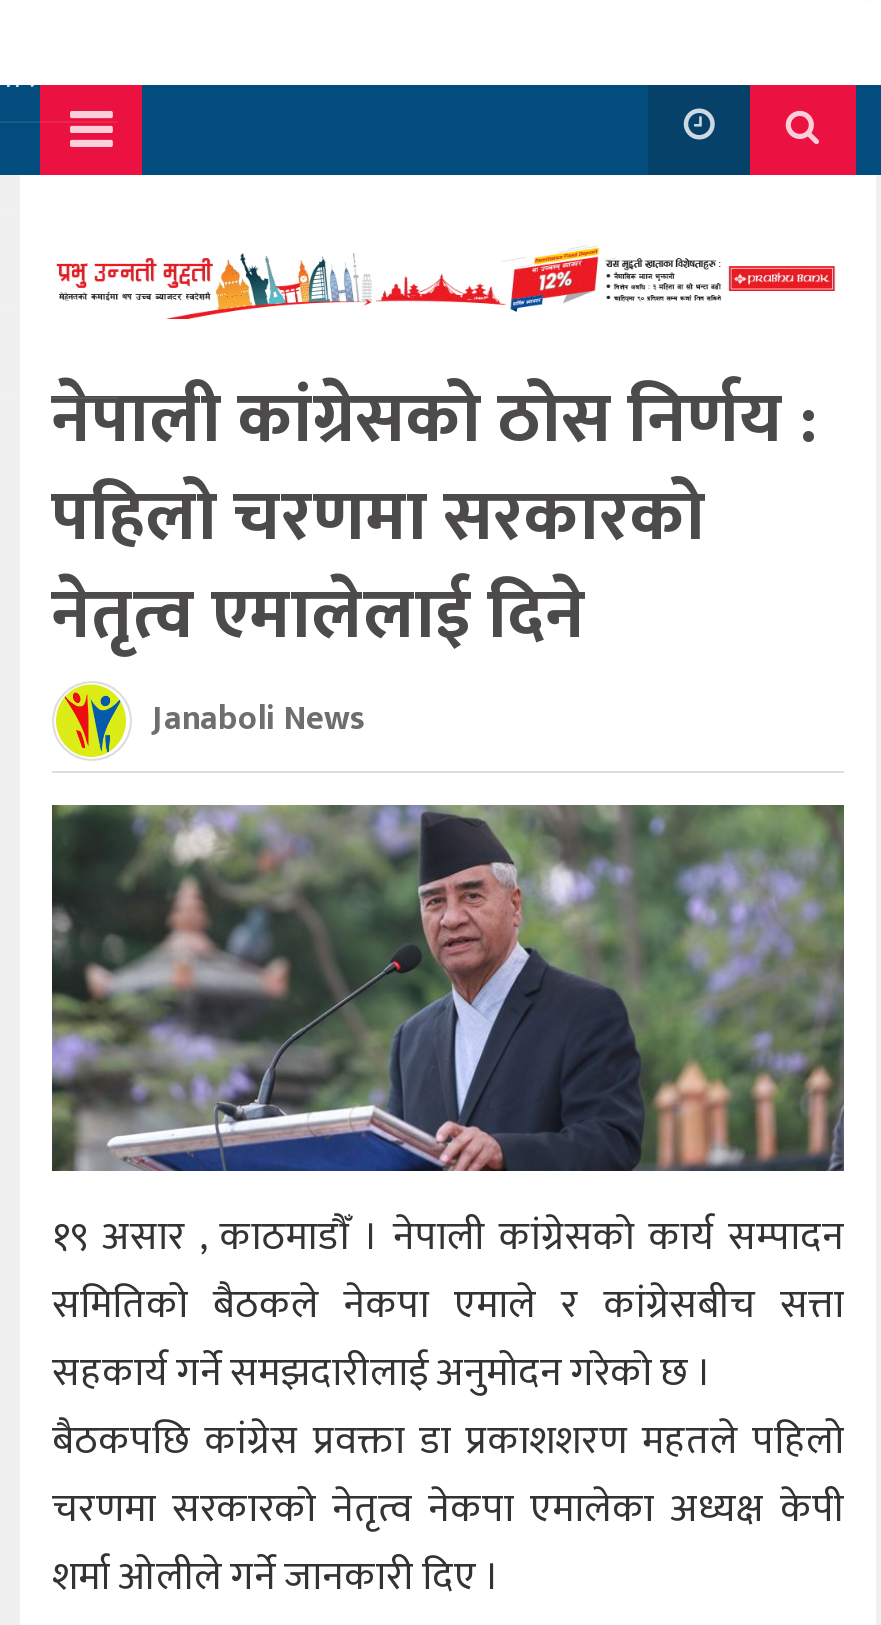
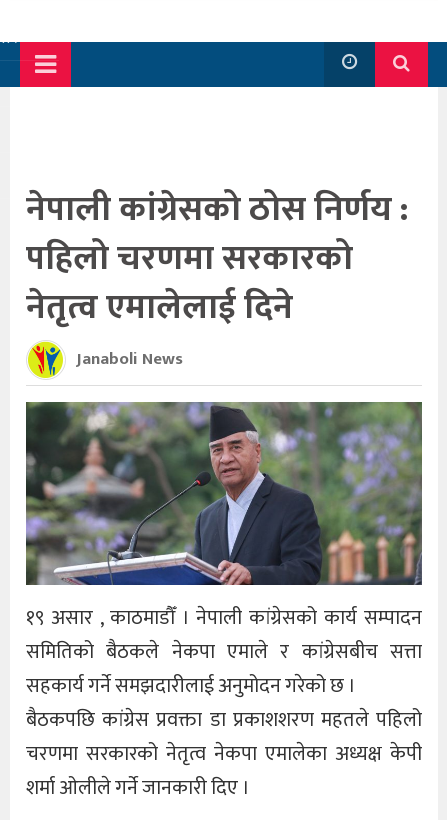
[56,245,836,321] [image] -> none

